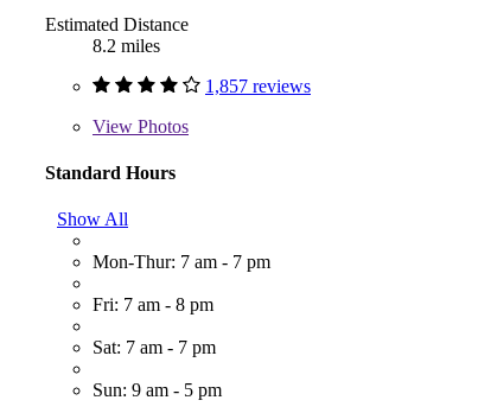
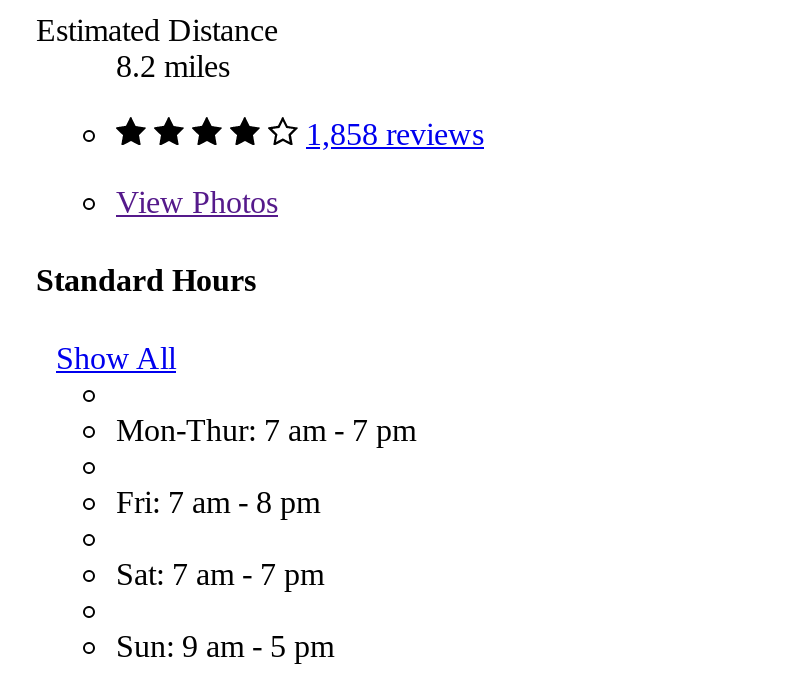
[205,75,311,96] 1,857 reviews -> [306,116,484,150] 1,858 reviews

